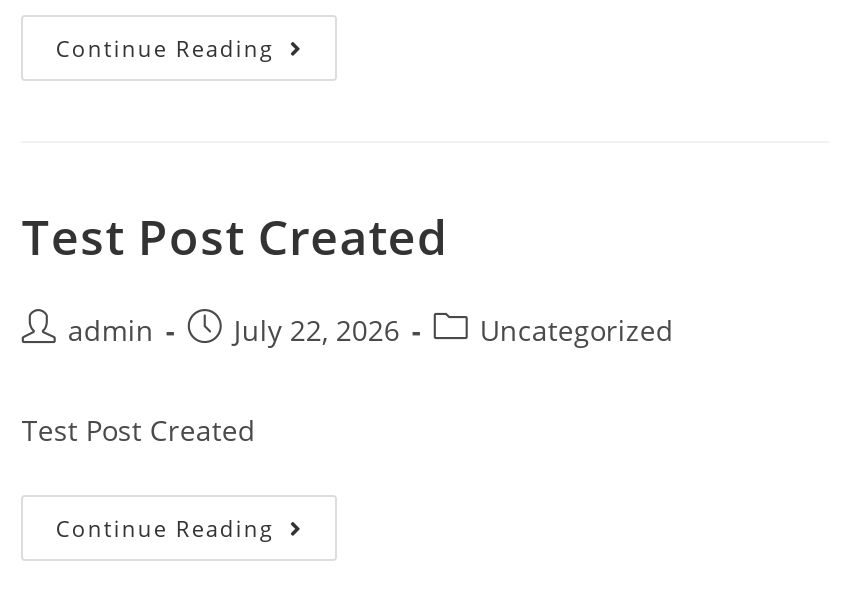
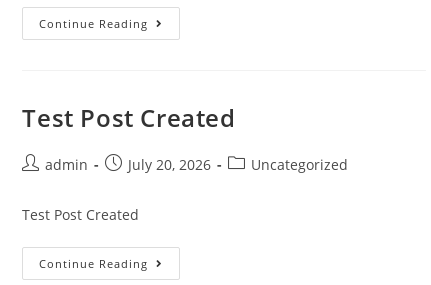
[234,311,400,349] July 22, 2026 -> [128,155,211,174] July 20, 2026

